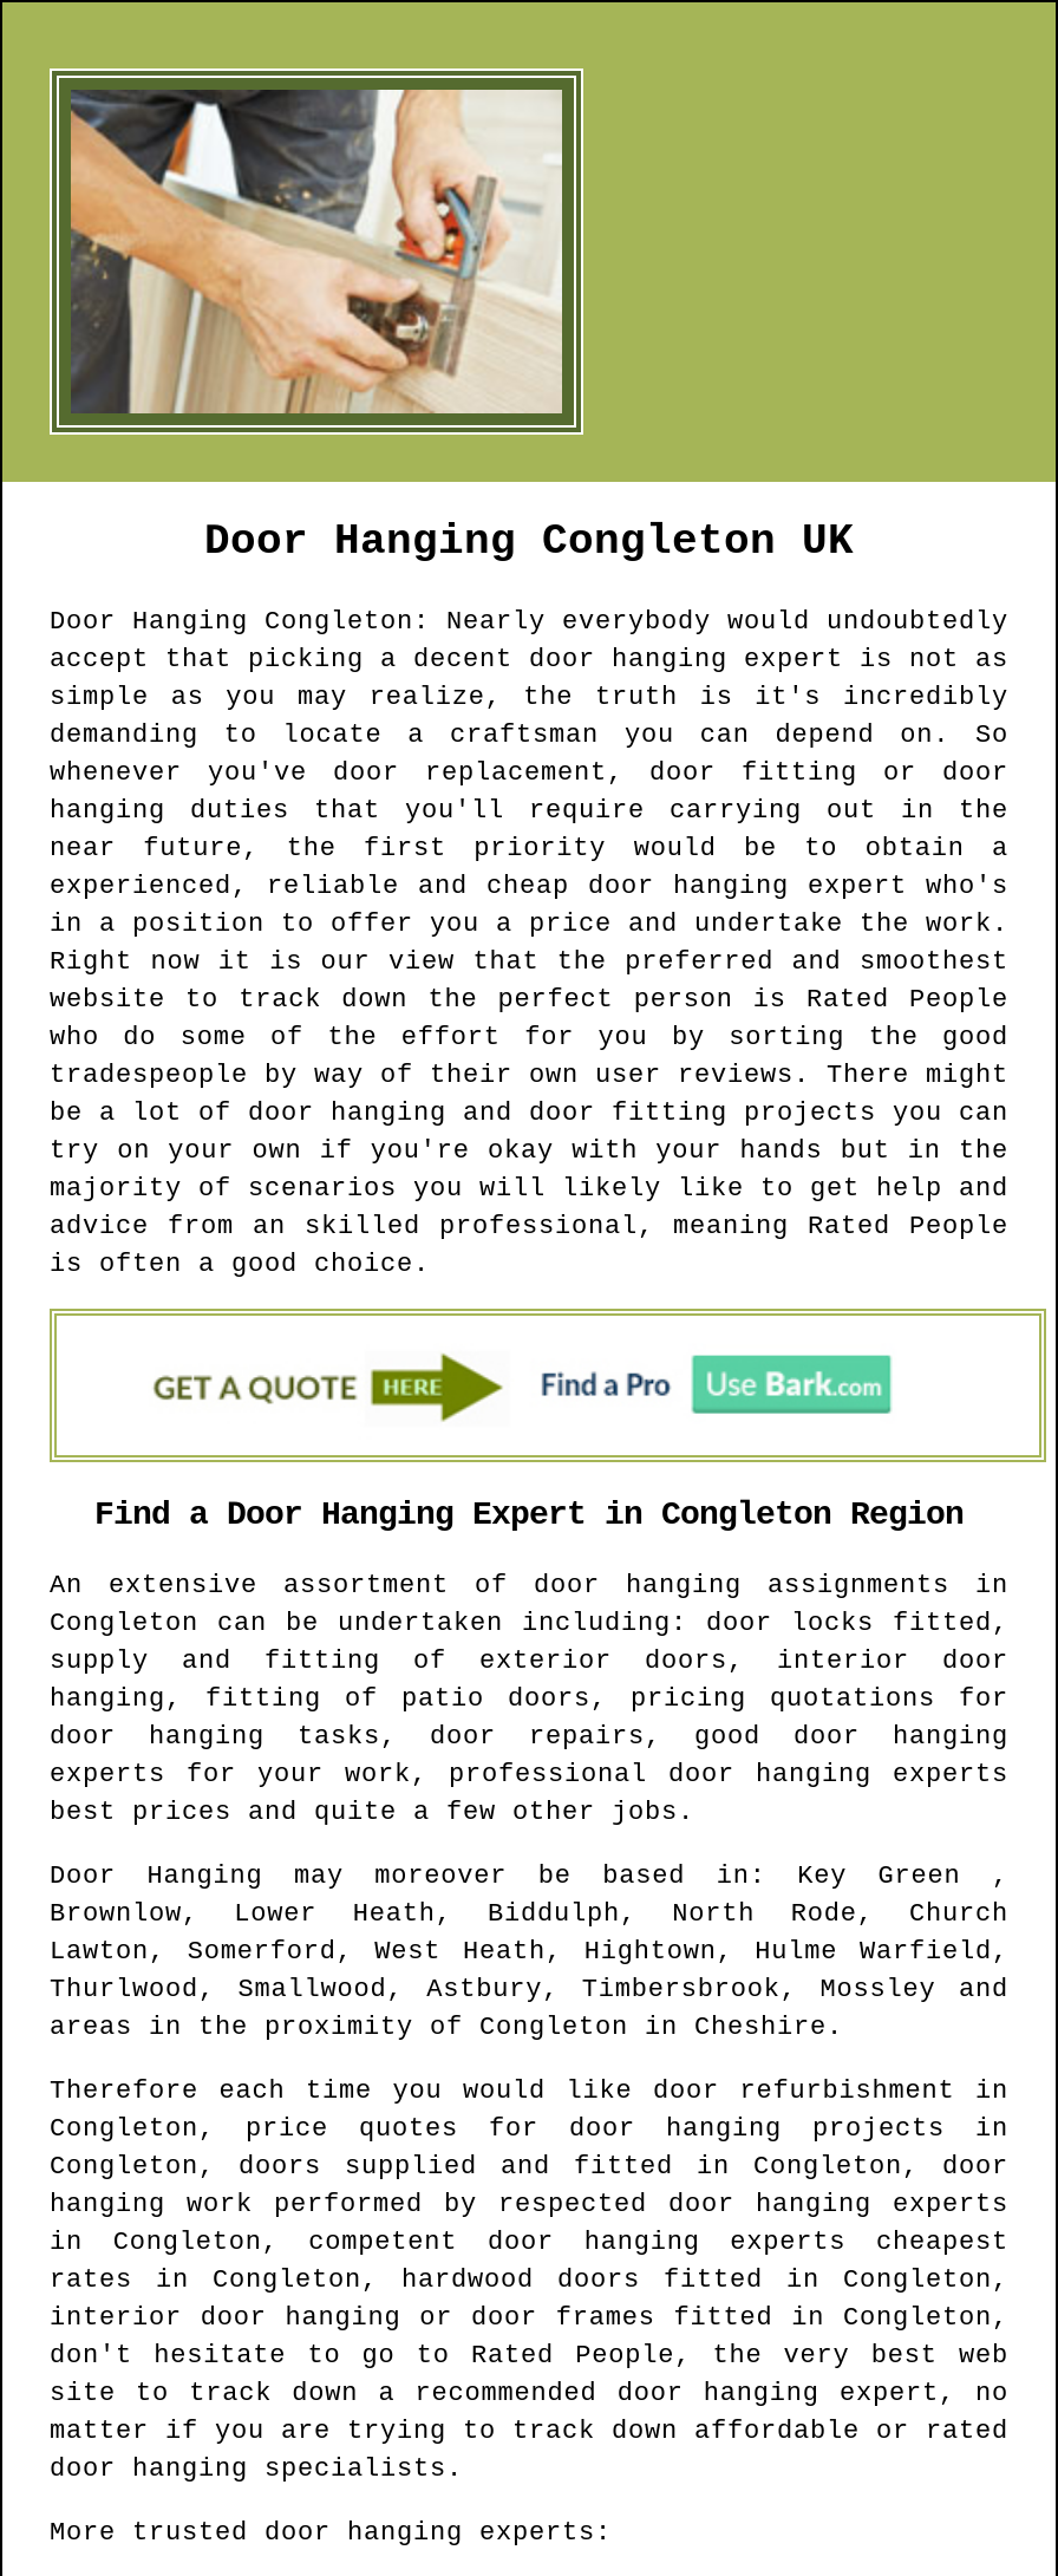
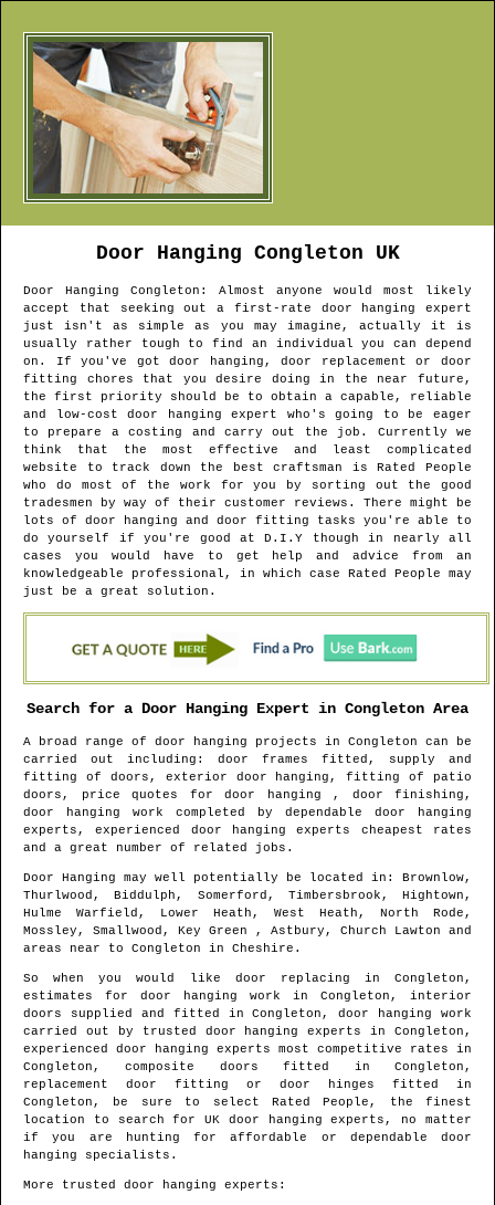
[50,607,1008,1278] Door Hanging Congleton: Nearly everybody would undoubtedly | accept that picking a decent door hanging expert is not as | simple as you may realize, the truth is it's incredibly | demanding to locate a craftsman you can depend on. So | whenever you've door replacement, door fitting or door | hanging duties that you'll require carrying out in the | near future, the first priority would be to obtain a | experienced, reliable and cheap door hanging expert who's | in a position to offer you a price and undertake the work. | Right now it is our view that the preferred and smoothest | website to track down the perfect person is Rated People | who do some of the effort for you by sorting the good | tradespeople by way of their own user reviews. There might | be a lot of door hanging and door fitting projects you can | try on your own if you're okay with your hands but in the | majority of scenarios you will likely like to get help and | advice from an skilled professional, meaning Rated People | is often a good choice. -> [23,284,472,598] Door Hanging Congleton: Almost anyone would most likely | accept that seeking out a first-rate door hanging expert | just isn't as simple as you may imagine, actually it is | usually rather tough to find an individual you can depend | on. If you've got door hanging, door replacement or door | fitting chores that you desire doing in the near future, | the first priority should be to obtain a capable, reliable | and low-cost door hanging expert who's going to be eager | to prepare a costing and carry out the job. Currently we | think that the most effective and least complicated | website to track down the best craftsman is Rated People | who do most of the work for you by sorting out the good | tradesmen by way of their customer reviews. There might be | lots of door hanging and door fitting tasks you're able to | do yourself if you're good at D.I.Y though in nearly all | cases you would have to get help and advice from an | knowledgeable professional, in which case Rated People may | just be a great solution.
[94,1494,964,1532] Find a Door Hanging Expert in Congleton Region -> [27,699,468,717] Search for a Door Hanging Expert in Congleton Area
[50,1571,1008,1826] An extensive assortment of door hanging assignments in | Congleton can be undertaken including: door locks fitted, | supply and fitting of exterior doors, interior door | hanging, fitting of patio doors, pricing quotations for | door hanging tasks, door repairs, good door hanging | experts for your work, professional door hanging experts | best prices and quite a few other jobs. -> [23,735,472,855] A broad range of door hanging projects in Congleton can be | carried out including: door frames fitted, supply and | fitting of doors, exterior door hanging, fitting of patio | doors, price quotes for door hanging , door finishing, | door hanging work completed by dependable door hanging | experts, experienced door hanging experts cheapest rates | and a great number of related jobs.
[50,1862,1008,2041] Door Hanging may moreover be based in: Key Green , | Brownlow, Lower Heath, Biddulph, North Rode, Church | Lawton, Somerford, West Heath, Hightown, Hulme Warfield, | Thurlwood, Smallwood, Astbury, Timbersbrook, Mossley and | areas in the proximity of Congleton in Cheshire. -> [23,871,472,955] Door Hanging may well potentially be located in: Brownlow, | Thurlwood, Biddulph, Somerford, Timbersbrook, Hightown, | Hulme Warfield, Lower Heath, West Heath, North Rode, | Mossley, Smallwood, Key Green , Astbury, Church Lawton and | areas near to Congleton in Cheshire.
[50,2077,1008,2483] Therefore each time you would like door refurbishment in | Congleton, price quotes for door hanging projects in | Congleton, doors supplied and fitted in Congleton, door | hanging work performed by respected door hanging experts | in Congleton, competent door hanging experts cheapest | rates in Congleton, hardwood doors fitted in Congleton, | interior door hanging or door frames fitted in Congleton, | don't hesitate to go to Rated People, the very best web | site to track down a recommended door hanging expert, no | matter if you are trying to track down affordable or rated | door hanging specialists. -> [23,972,472,1162] So when you would like door replacing in Congleton, | estimates for door hanging work in Congleton, interior | doors supplied and fitted in Congleton, door hanging work | carried out by trusted door hanging experts in Congleton, | experienced door hanging experts most competitive rates in | Congleton, composite doors fitted in Congleton, | replacement door fitting or door hinges fitted in | Congleton, be sure to select Rated People, the finest | location to search for UK door hanging experts, no matter | if you are hunting for affordable or dependable door | hanging specialists.

